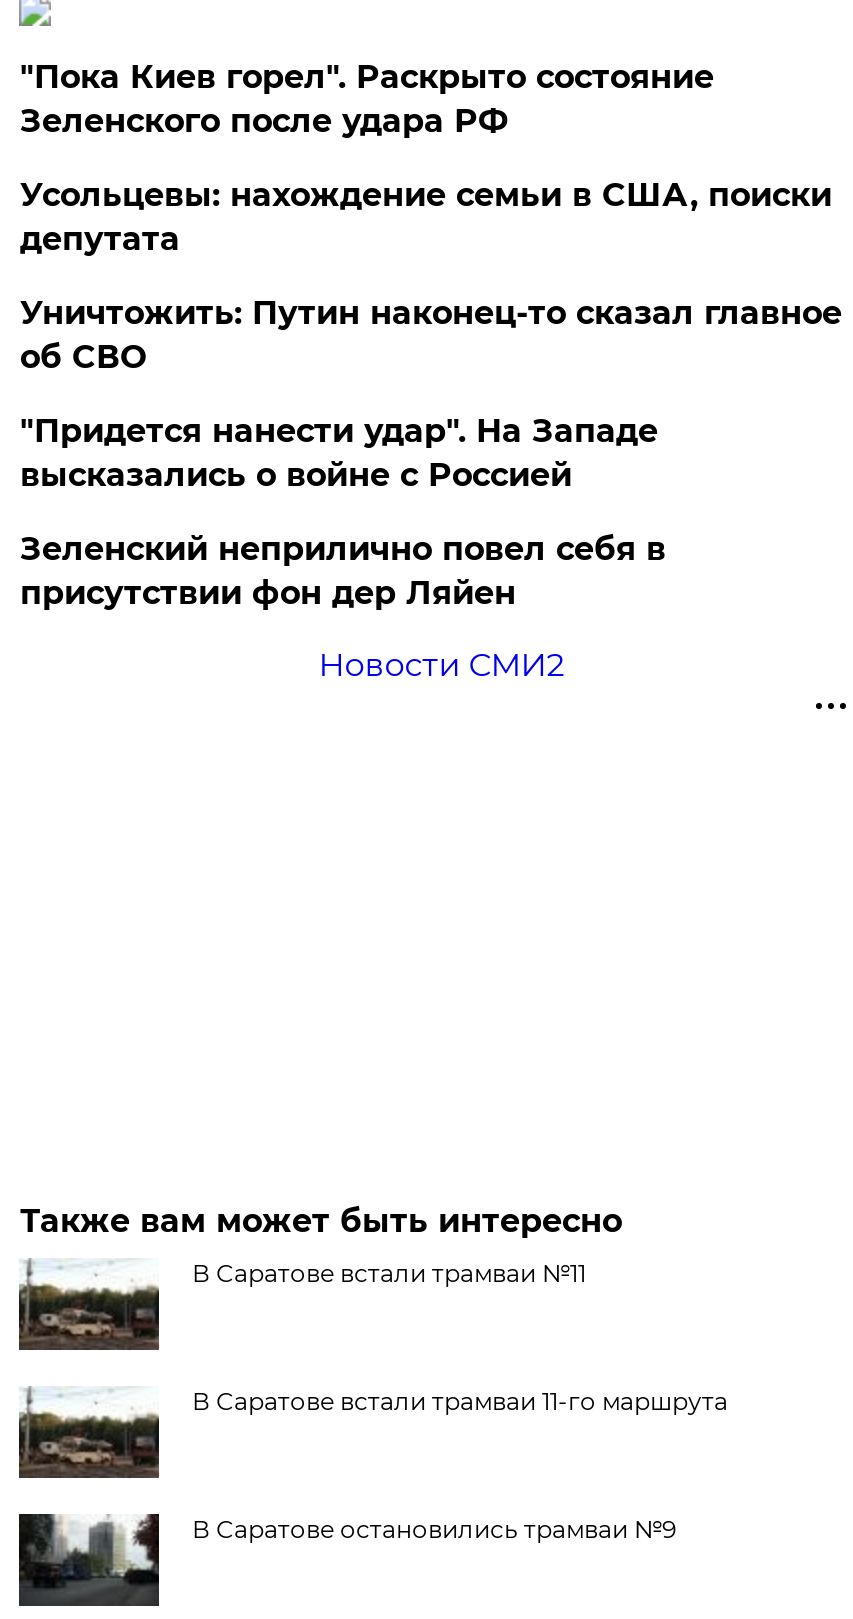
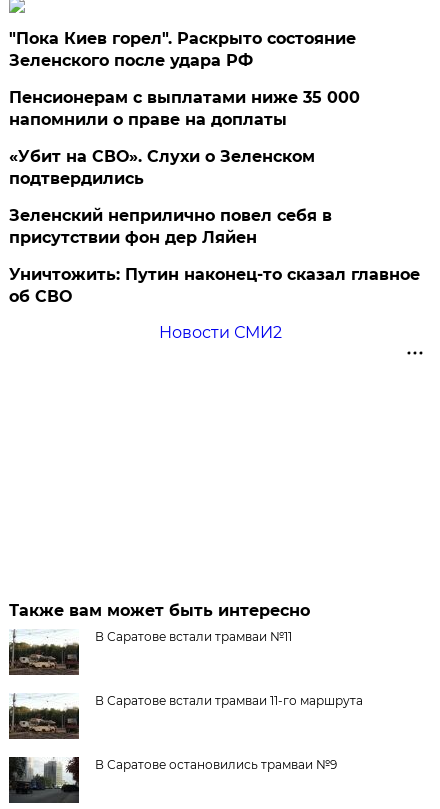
[20,176,832,494] Усольцевы: нахождение семьи в США, поиски | депутата | "Придется нанести удар". На Западе | высказались о войне с Россией -> [9,88,360,188] Пенсионерам с выплатами ниже 35 000 | напомнили о праве на доплаты | «Убит на СВО». Слухи о Зеленском | подтвердились
moved [20,294,842,376] -> [9,265,420,306]: Уничтожить: Путин наконец-то сказал главное | об СВО
moved [20,530,666,612] -> [9,206,332,247]: Зеленский неприлично повел cебя в | присутствии фон дер Ляйен

